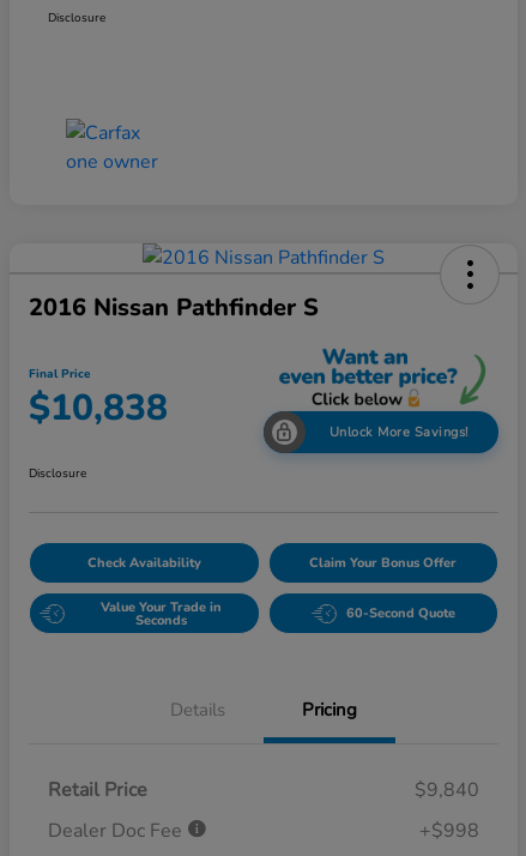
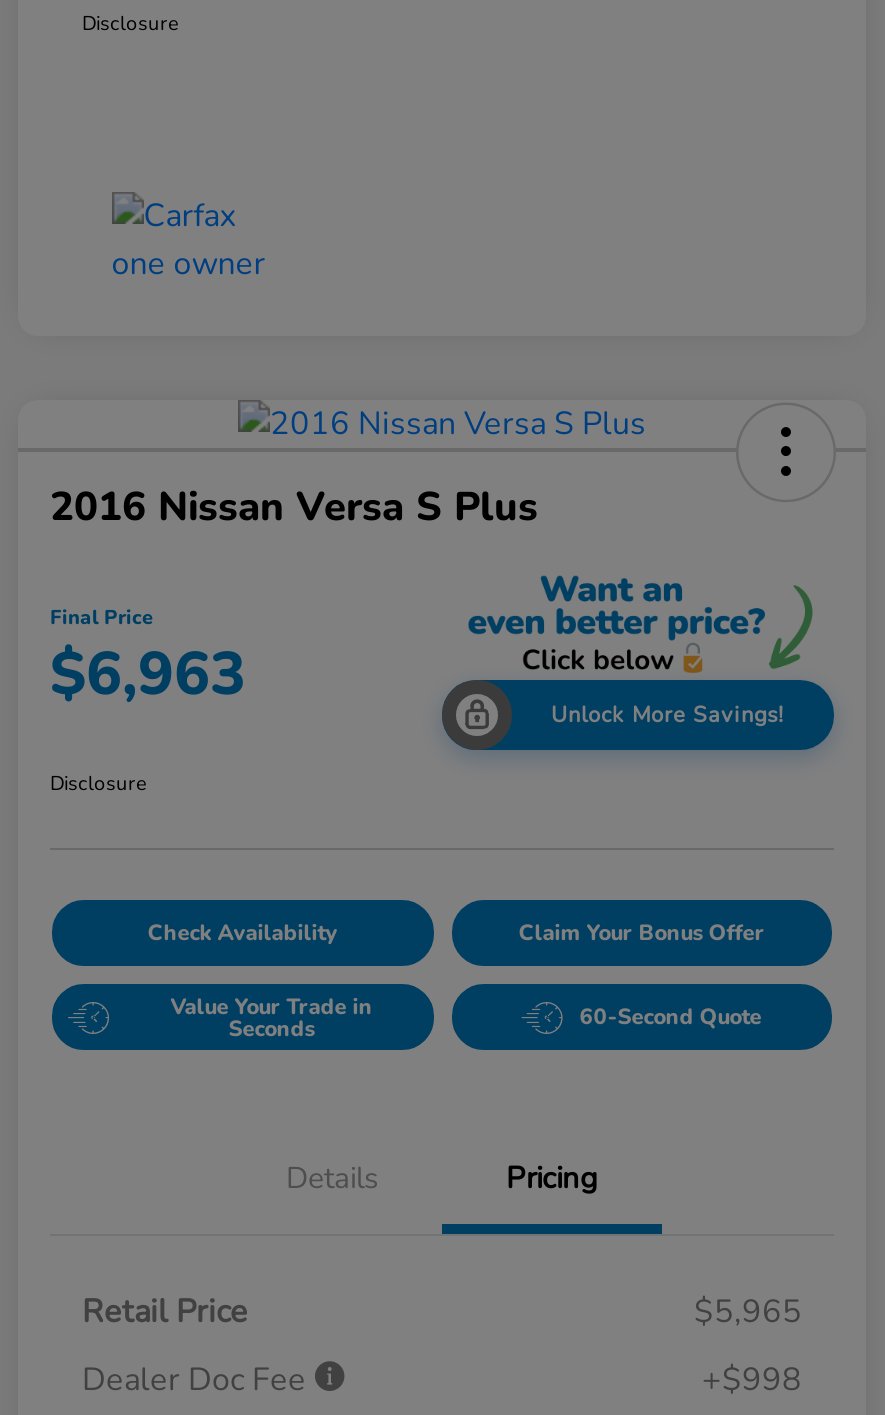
[29,291,319,323] 2016 Nissan Pathfinder S -> [50,479,538,533] 2016 Nissan Versa S Plus
[29,384,168,433] $10,838 -> [50,635,246,717] $6,963
[415,777,479,804] $9,840 -> [694,1291,802,1335] $5,965

